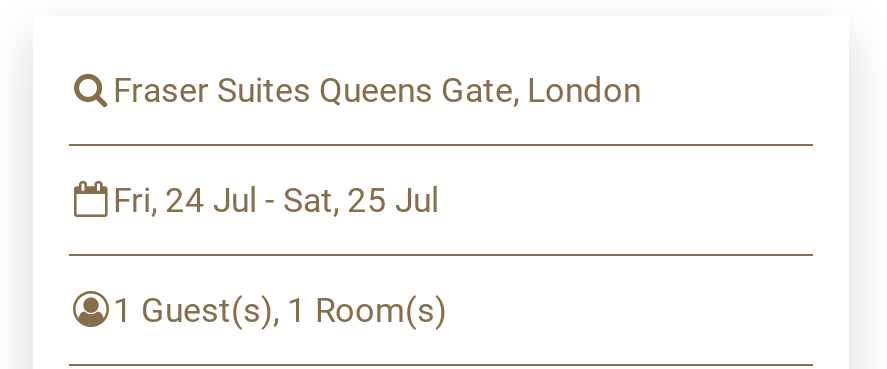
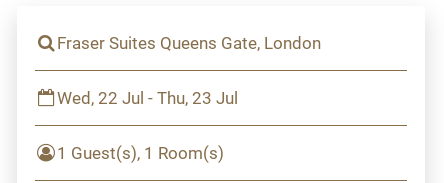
[113,176,439,222] Fri, 24 Jul - Sat, 25 Jul -> [57,86,238,109] Wed, 22 Jul - Thu, 23 Jul

